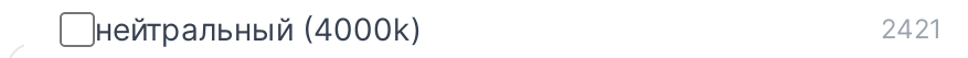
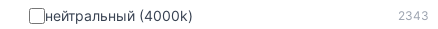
[881,12,943,45] 2421 -> [398,8,429,23] 2343

